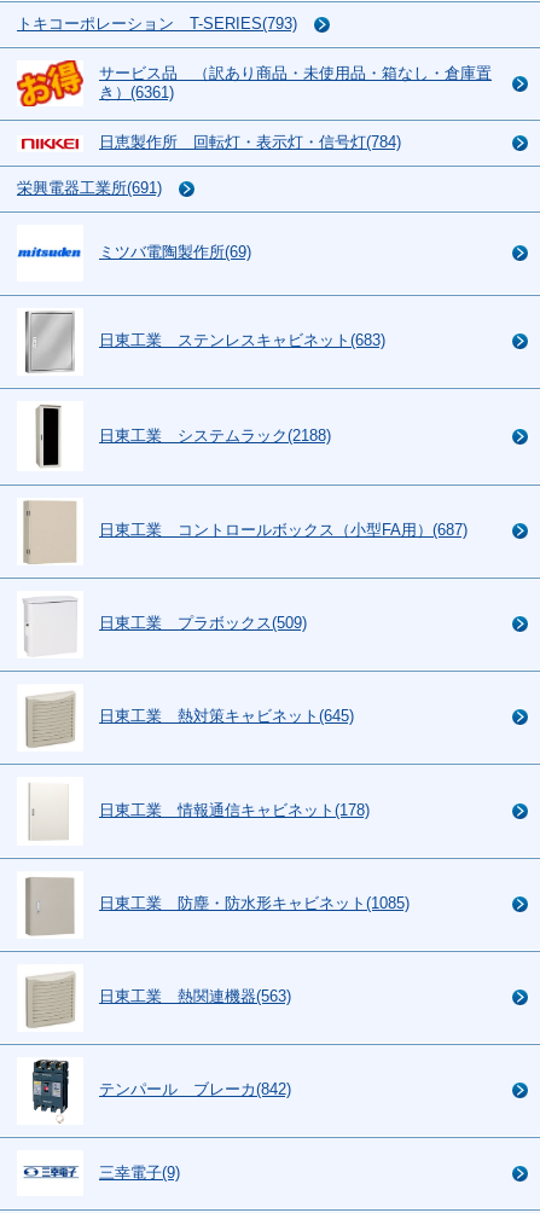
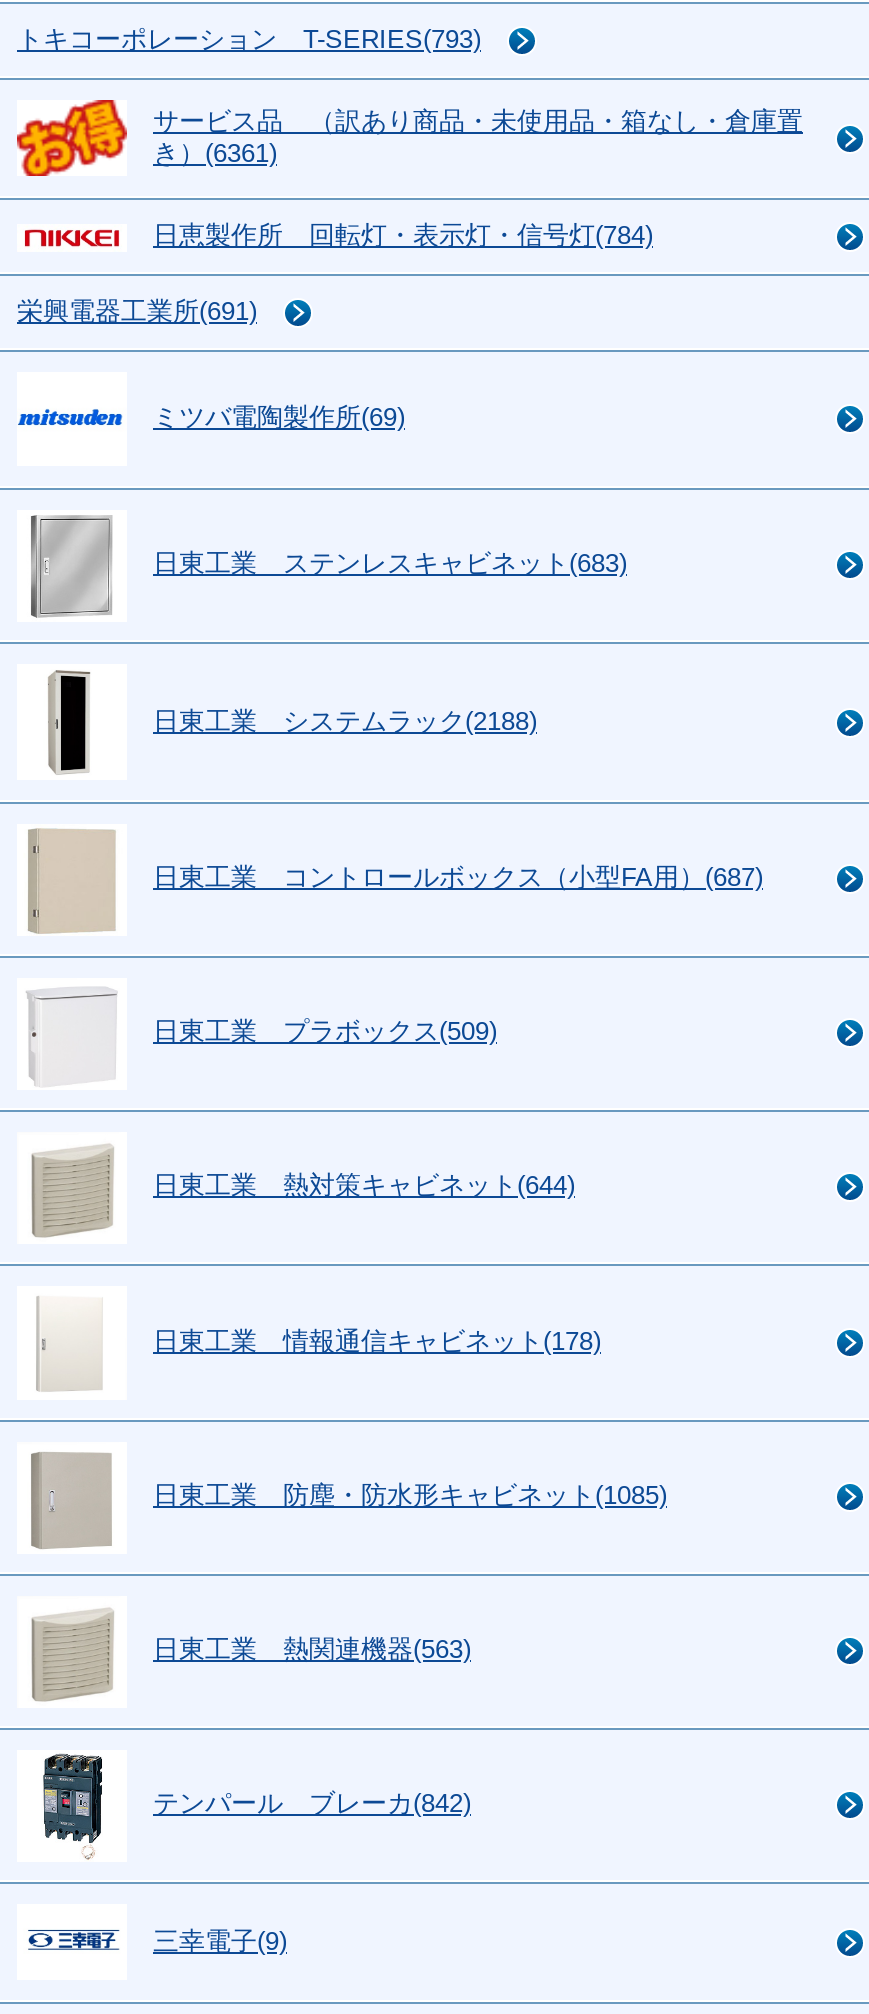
[99,707,354,725] 日東工業 熱対策キャビネット(645) -> [153,1171,575,1201] 日東工業 熱対策キャビネット(644)

